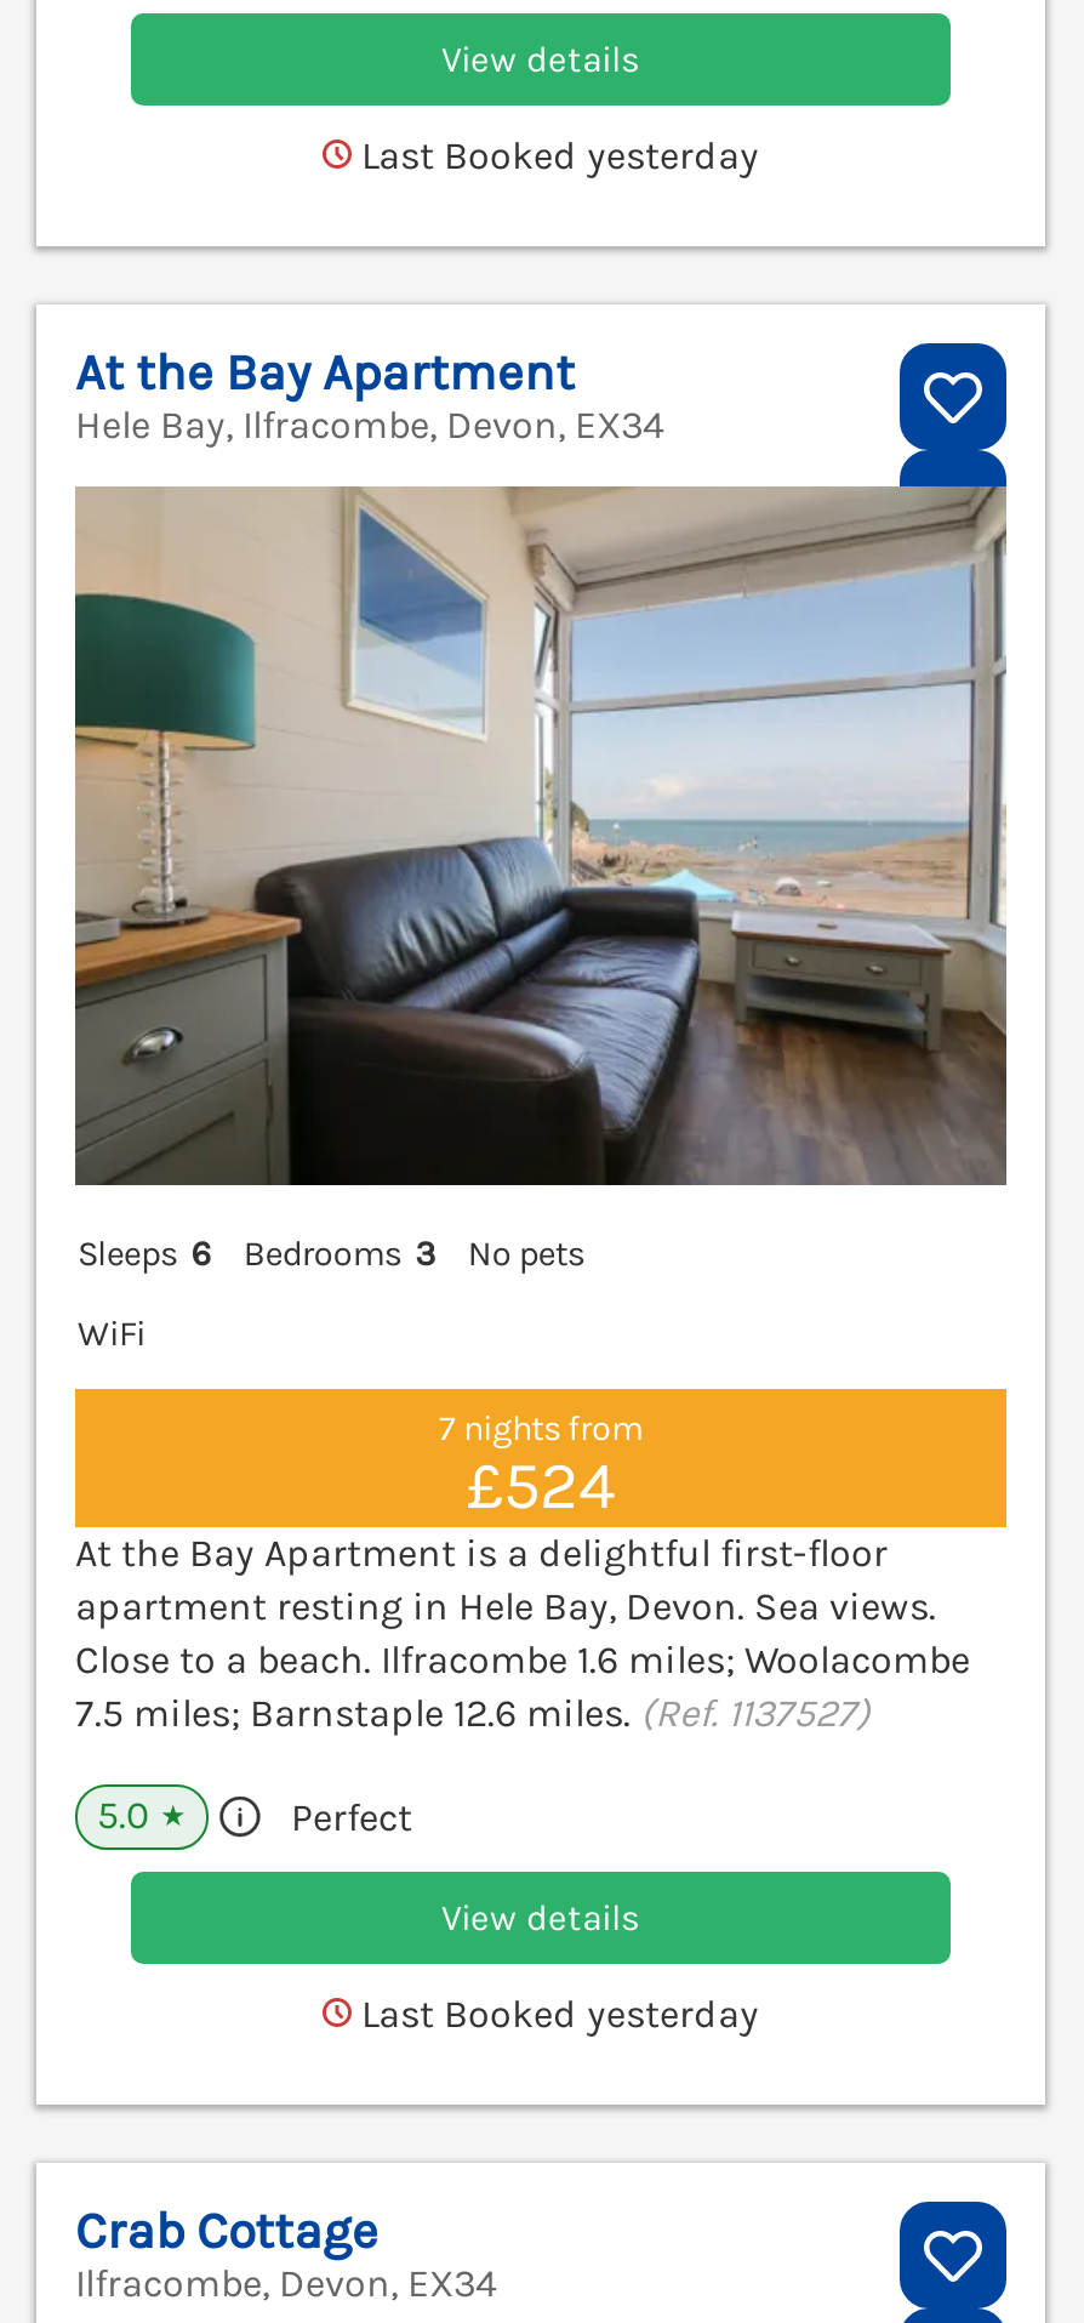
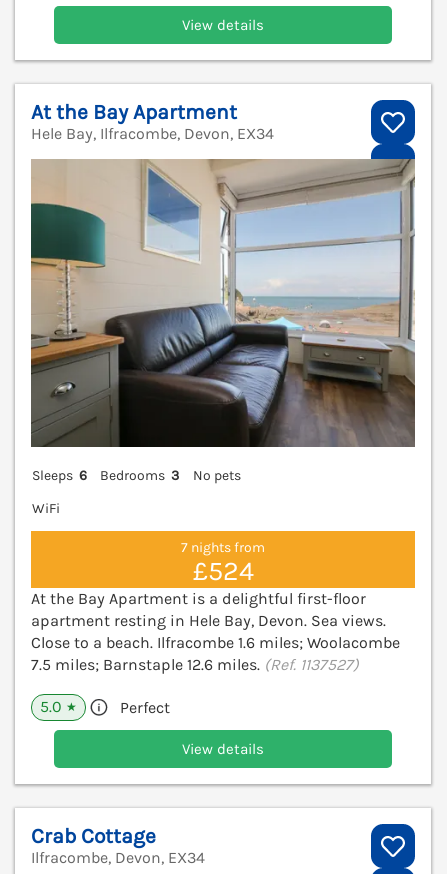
[352,131,759,178] Last Booked yesterday -> none
[352,1991,759,2037] Last Booked yesterday -> none

